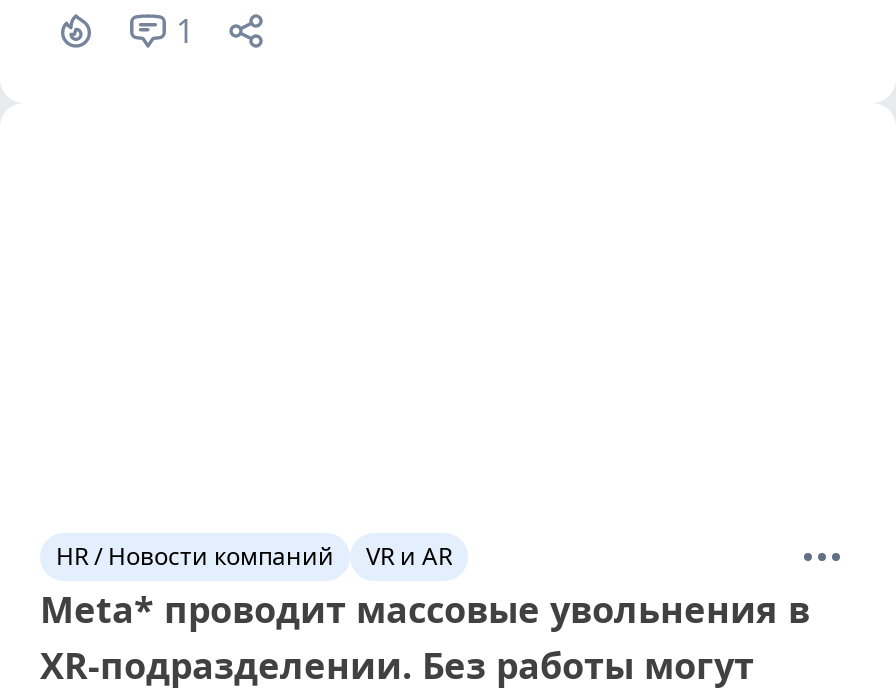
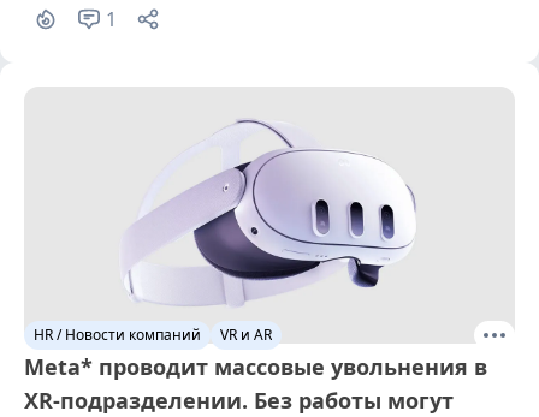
none -> [118,115,419,310] [image]

